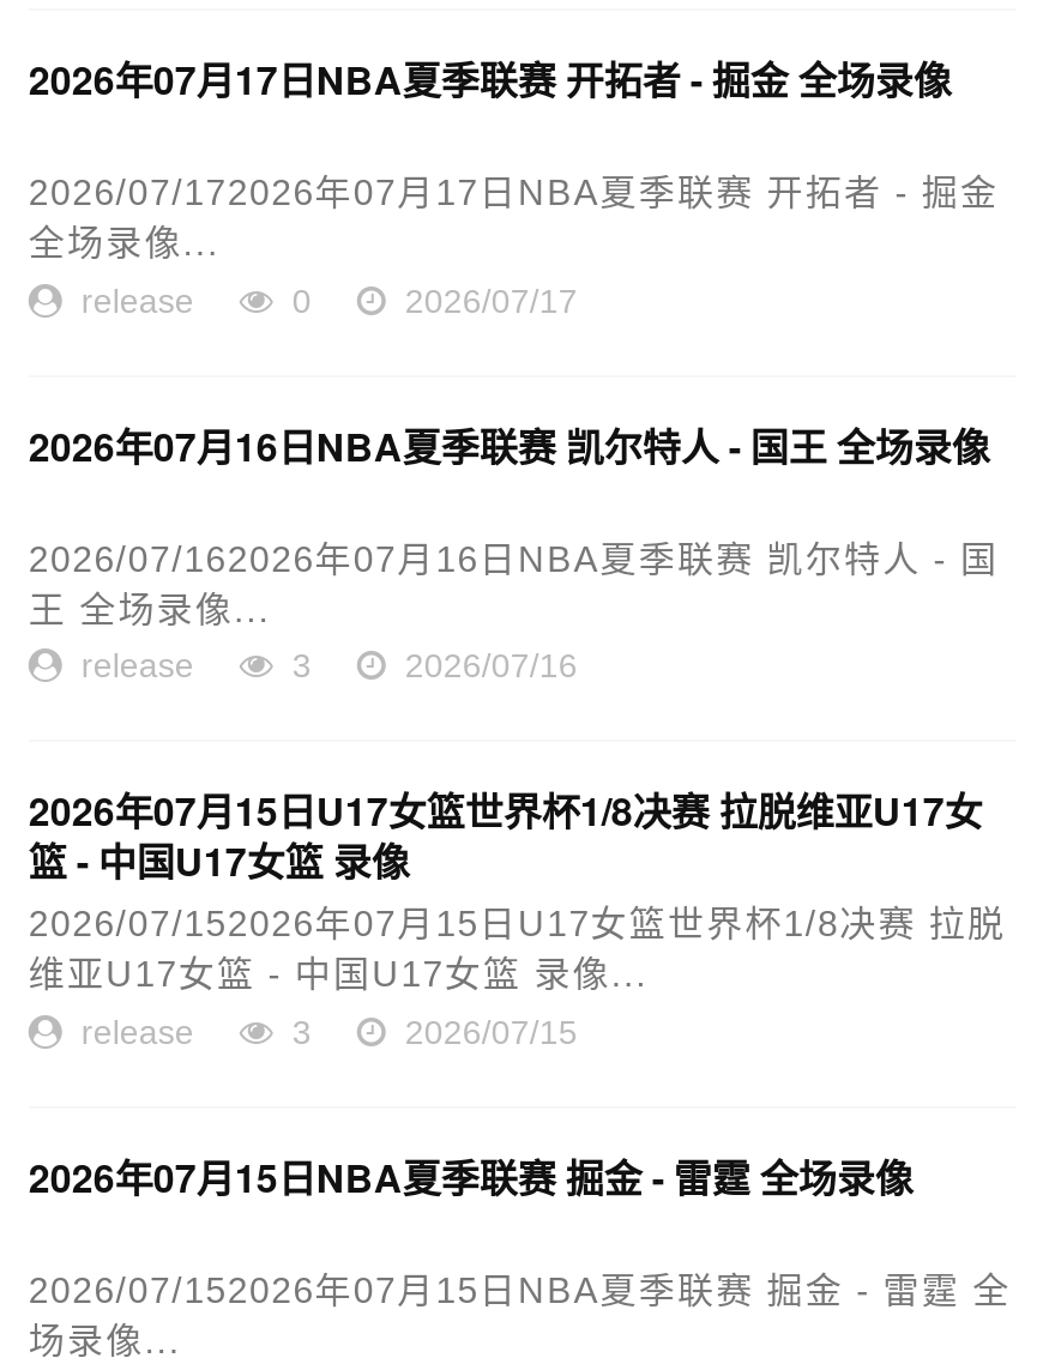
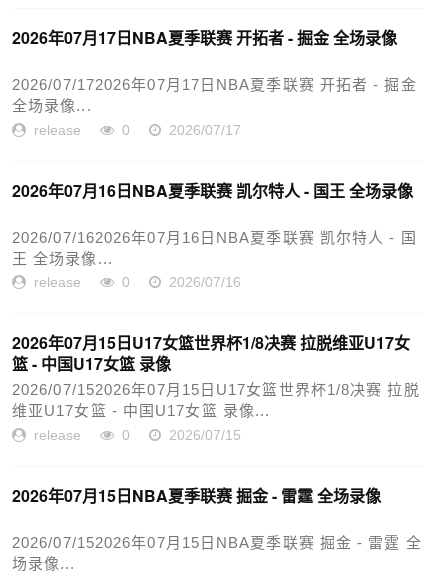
[292,647,311,685] 3 -> [122,274,130,290] 0
[292,1012,311,1051] 3 -> [122,427,130,443] 0

